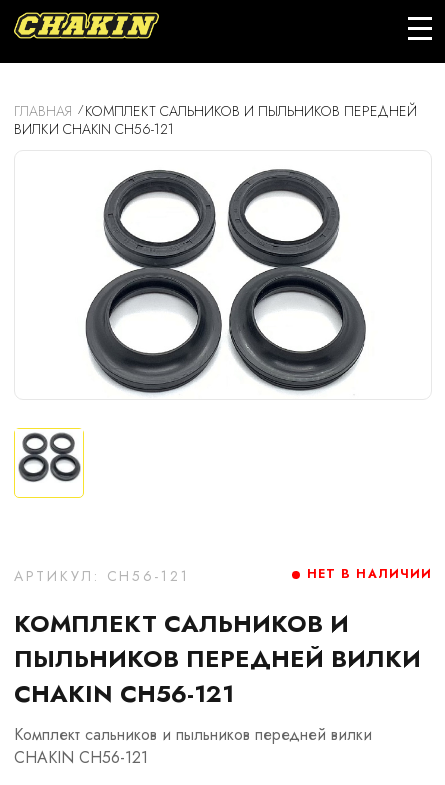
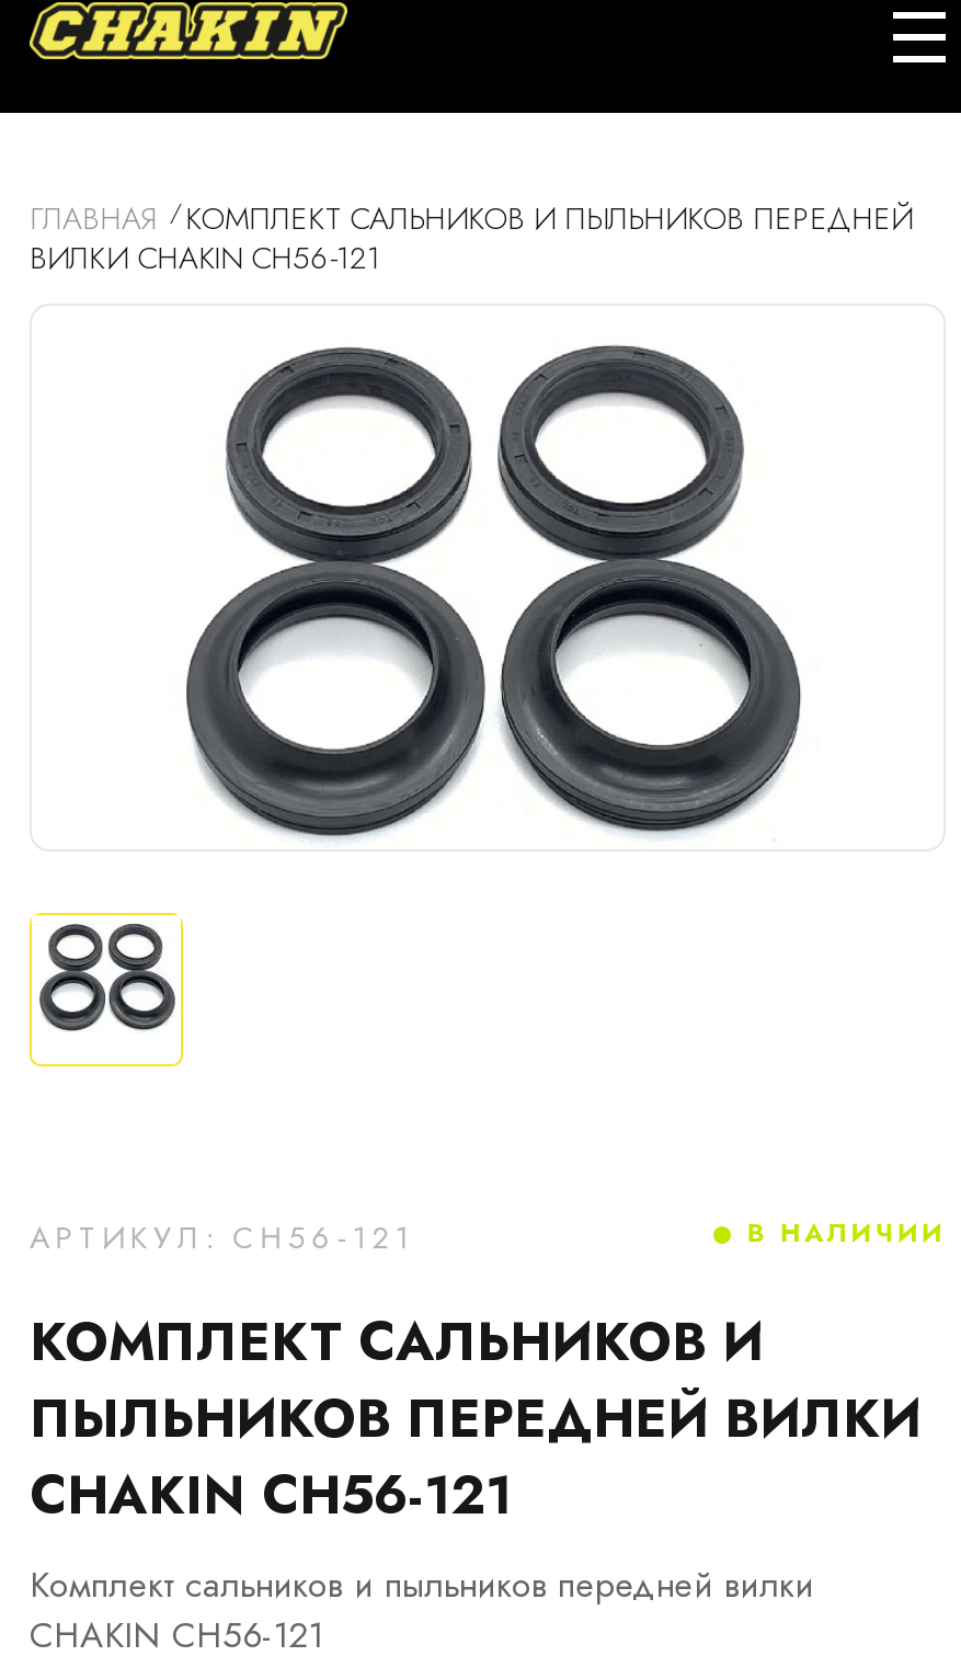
[307,565,432,583] НЕТ В НАЛИЧИИ -> [747,1213,946,1253] В НАЛИЧИИ

